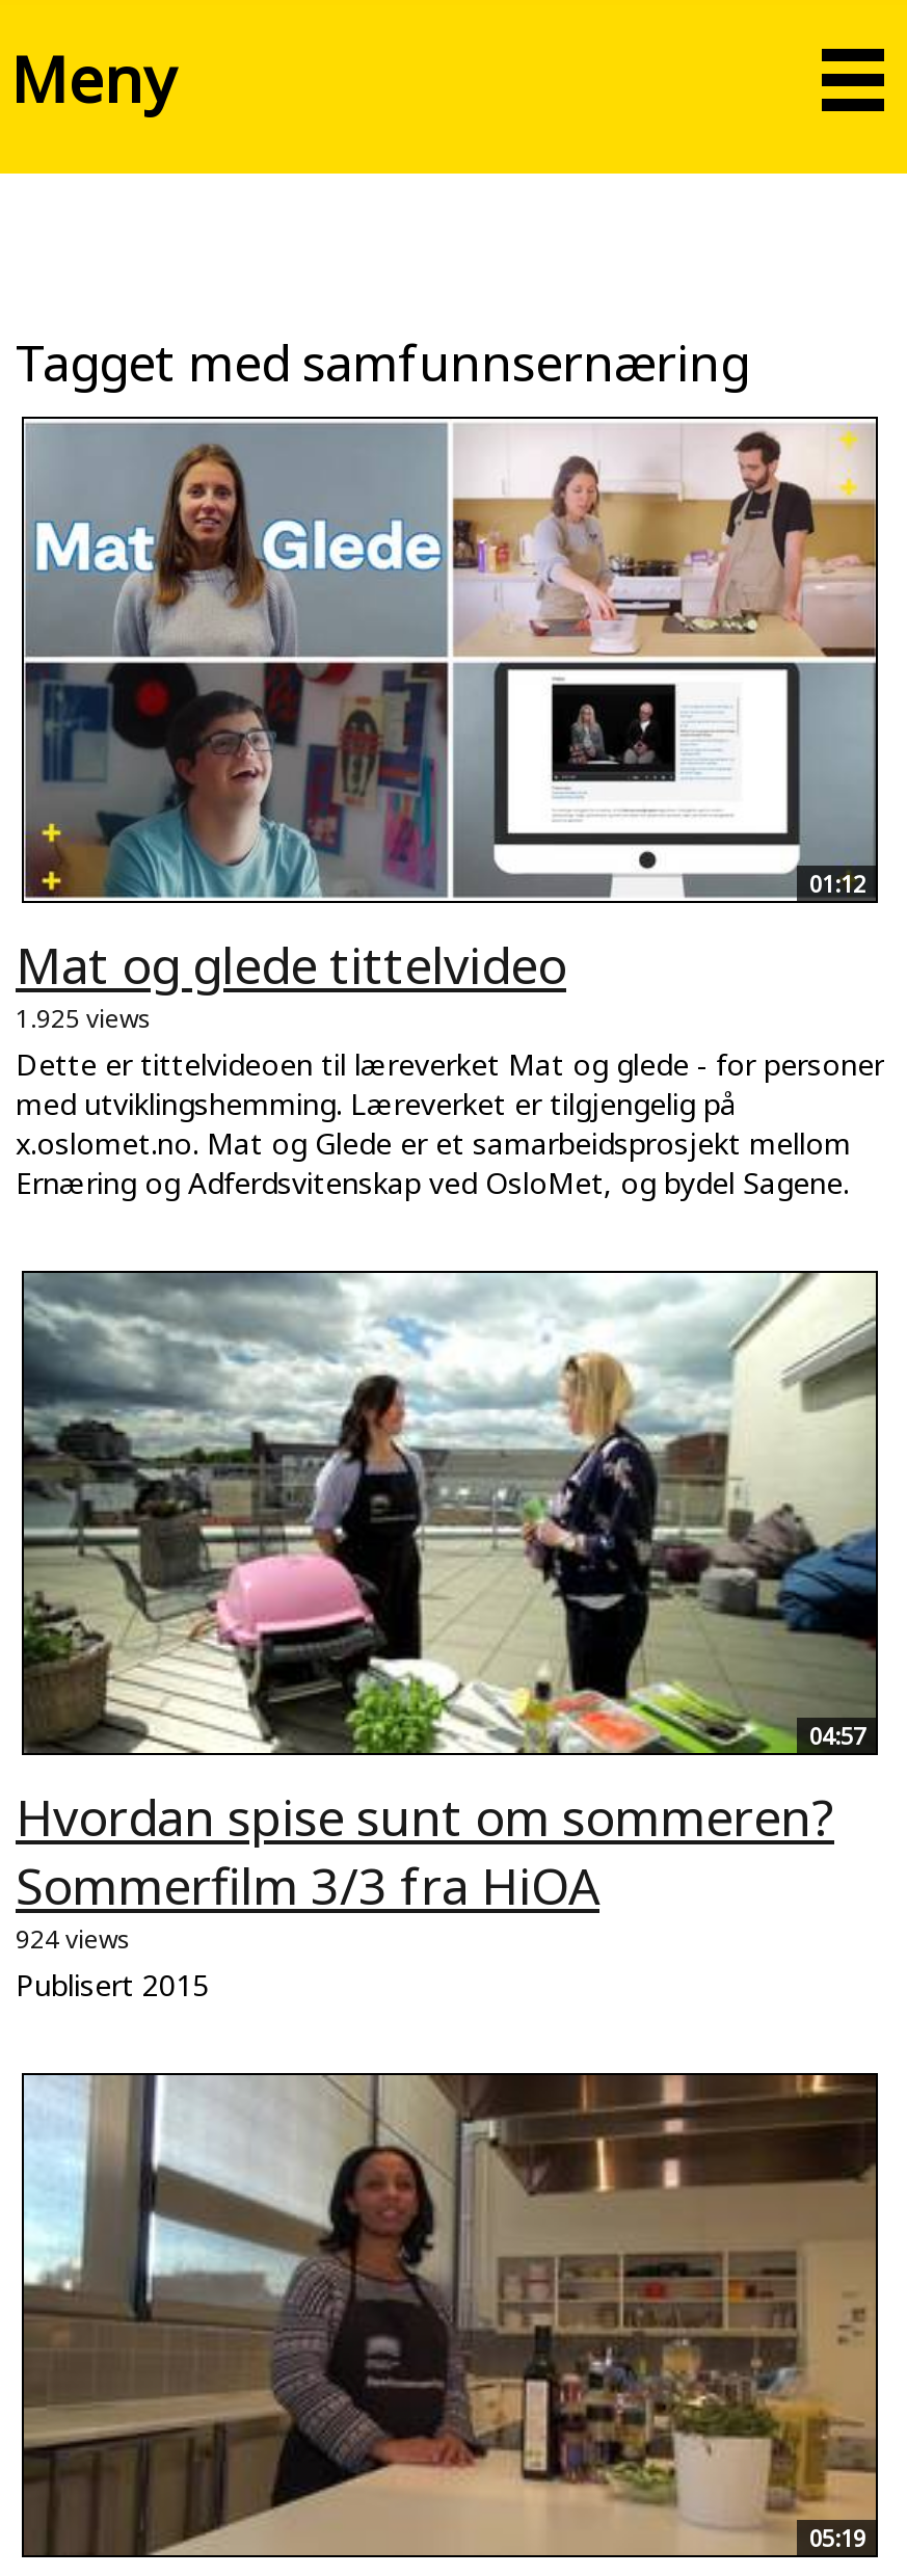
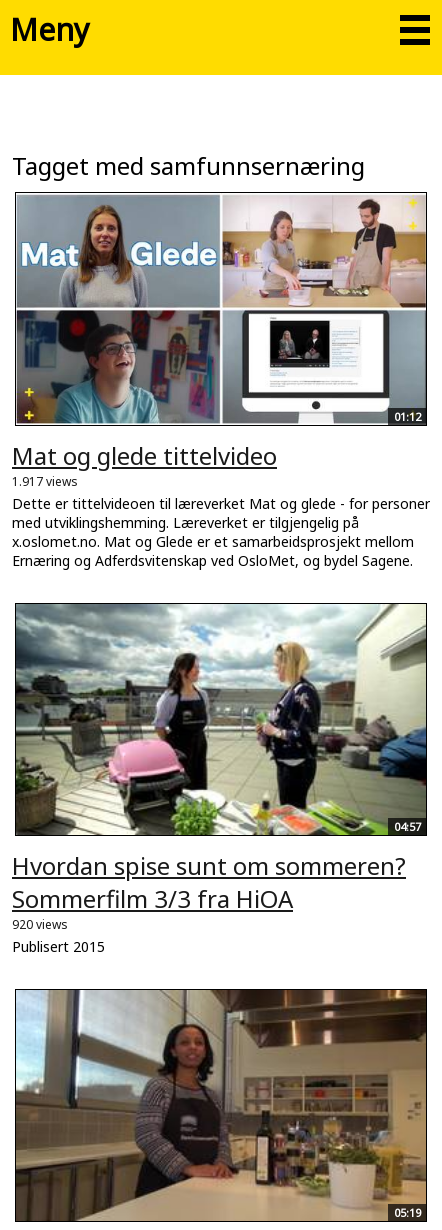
[16,1001,153,1037] 1.925 views -> [12,473,78,490] 1.917 views
[16,1922,132,1957] 924 views -> [12,916,68,933] 920 views

